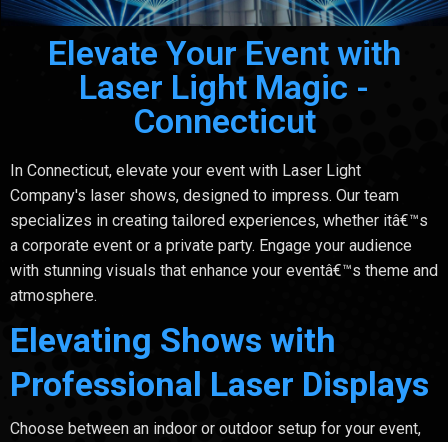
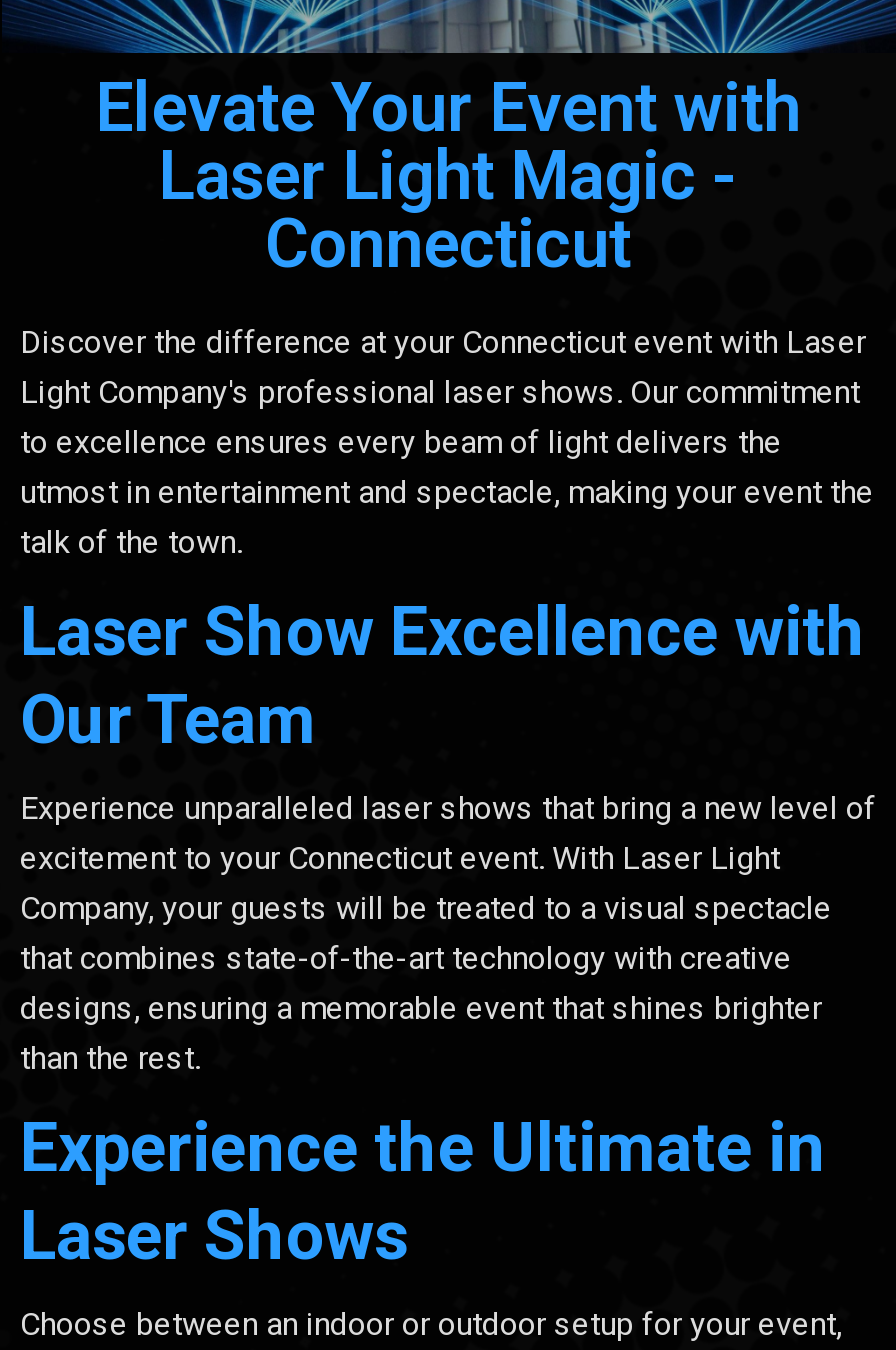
[10,161,438,404] In Connecticut, elevate your event with Laser Light | Company's laser shows, designed to impress. Our team | specializes in creating tailored experiences, whether itâ€™s | a corporate event or a private party. Engage your audience | with stunning visuals that enhance your eventâ€™s theme and | atmosphere. | Elevating Shows with | Professional Laser Displays -> [20,322,876,1274] Discover the difference at your Connecticut event with Laser | Light Company's professional laser shows. Our commitment | to excellence ensures every beam of light delivers the | utmost in entertainment and spectacle, making your event the | talk of the town. | Laser Show Excellence with | Our Team | Experience unparalleled laser shows that bring a new level of | excitement to your Connecticut event. With Laser Light | Company, your guests will be treated to a visual spectacle | that combines state-of-the-art technology with creative | designs, ensuring a memorable event that shines brighter | than the rest. | Experience the Ultimate in | Laser Shows

